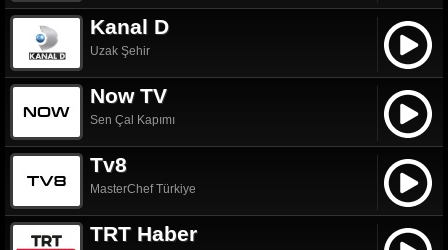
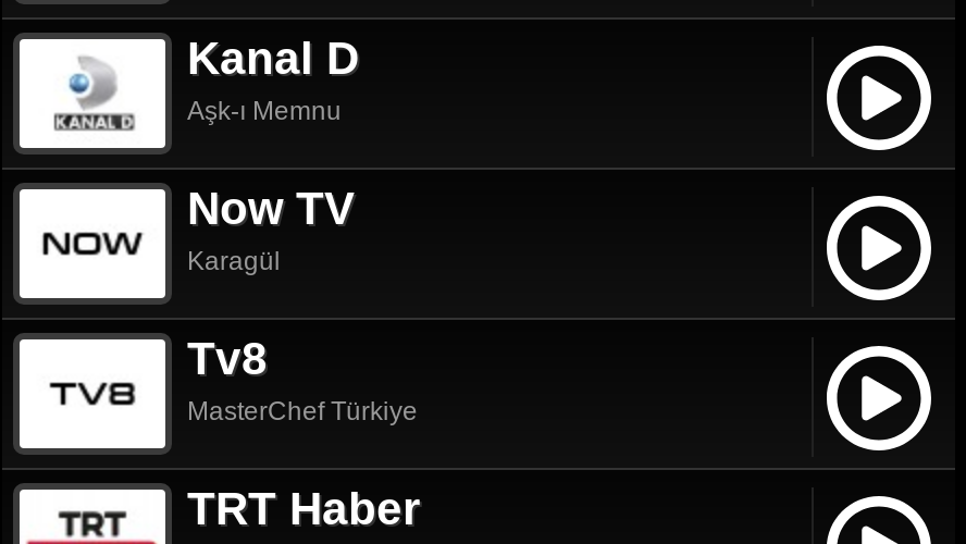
[90,44,150,58] Uzak Şehir -> [187,96,342,126] Aşk-ı Memnu
[90,113,175,127] Sen Çal Kapımı -> [187,246,281,276] Karagül

